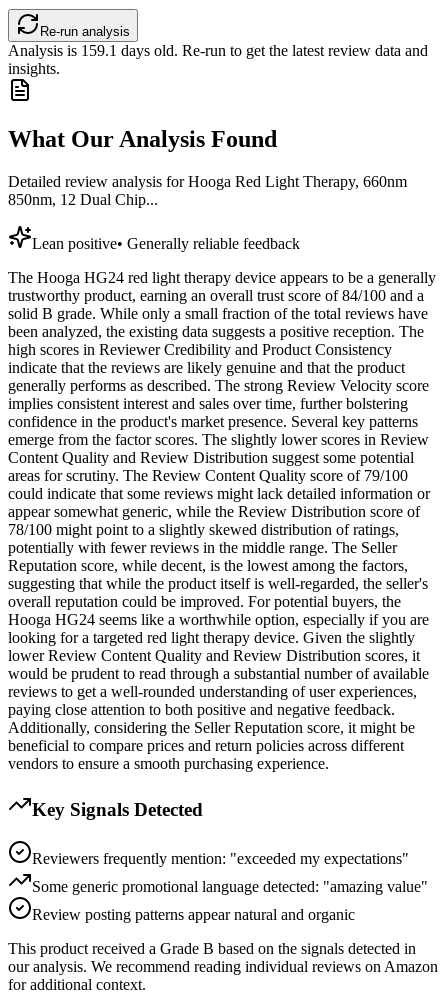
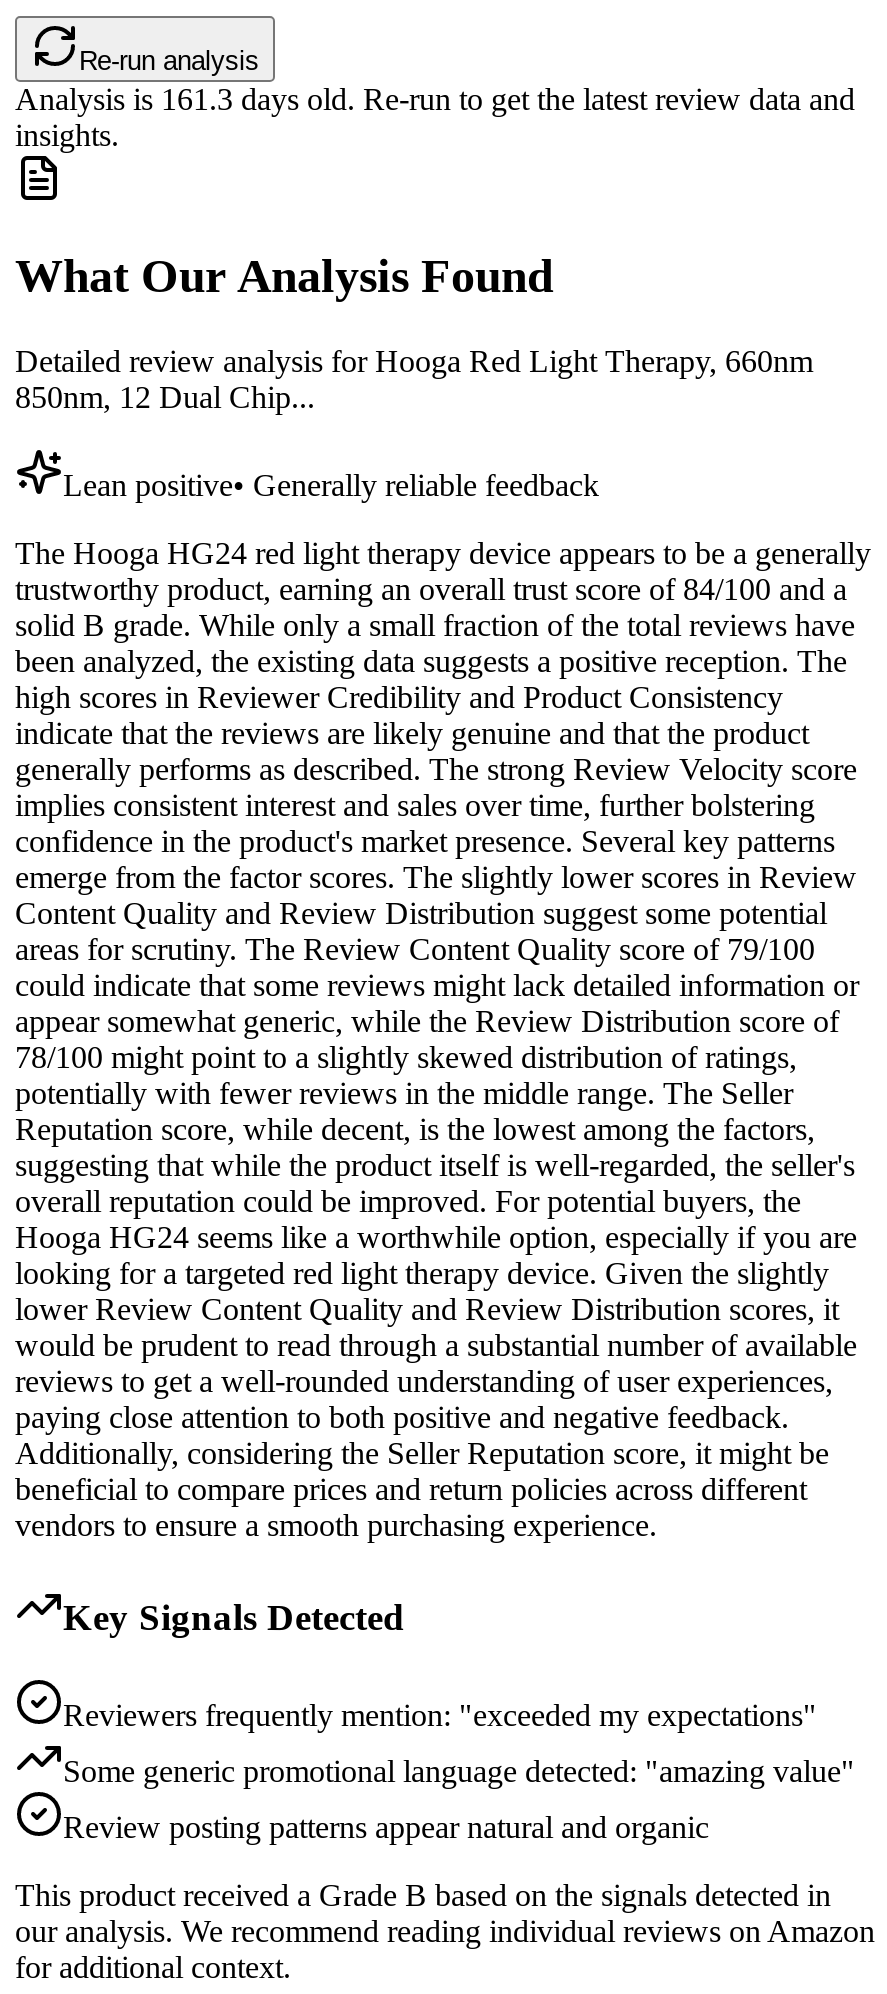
[8,42,428,59] Analysis is159.1days old. Re-run to get the latest review data and -> [15,83,855,117] Analysis is161.3days old. Re-run to get the latest review data and

